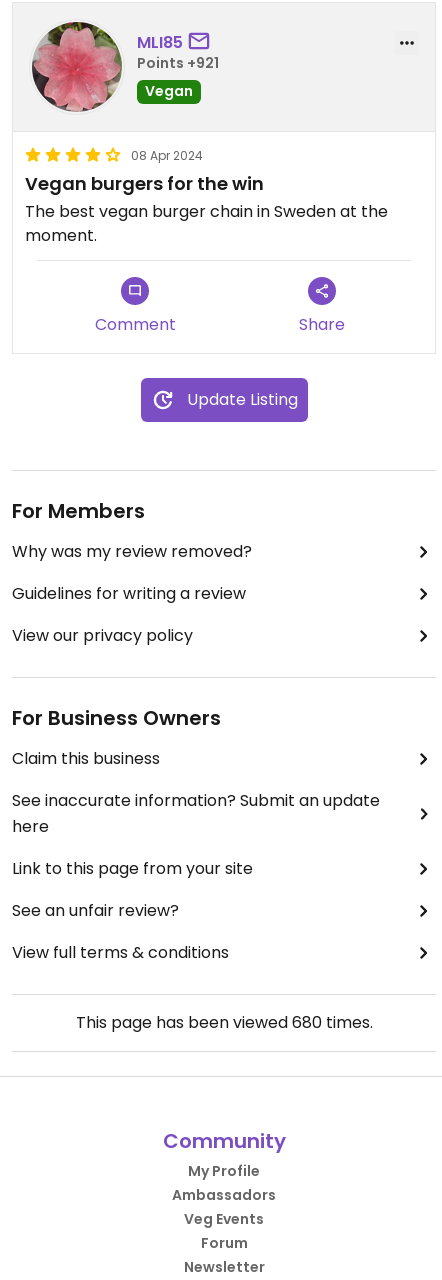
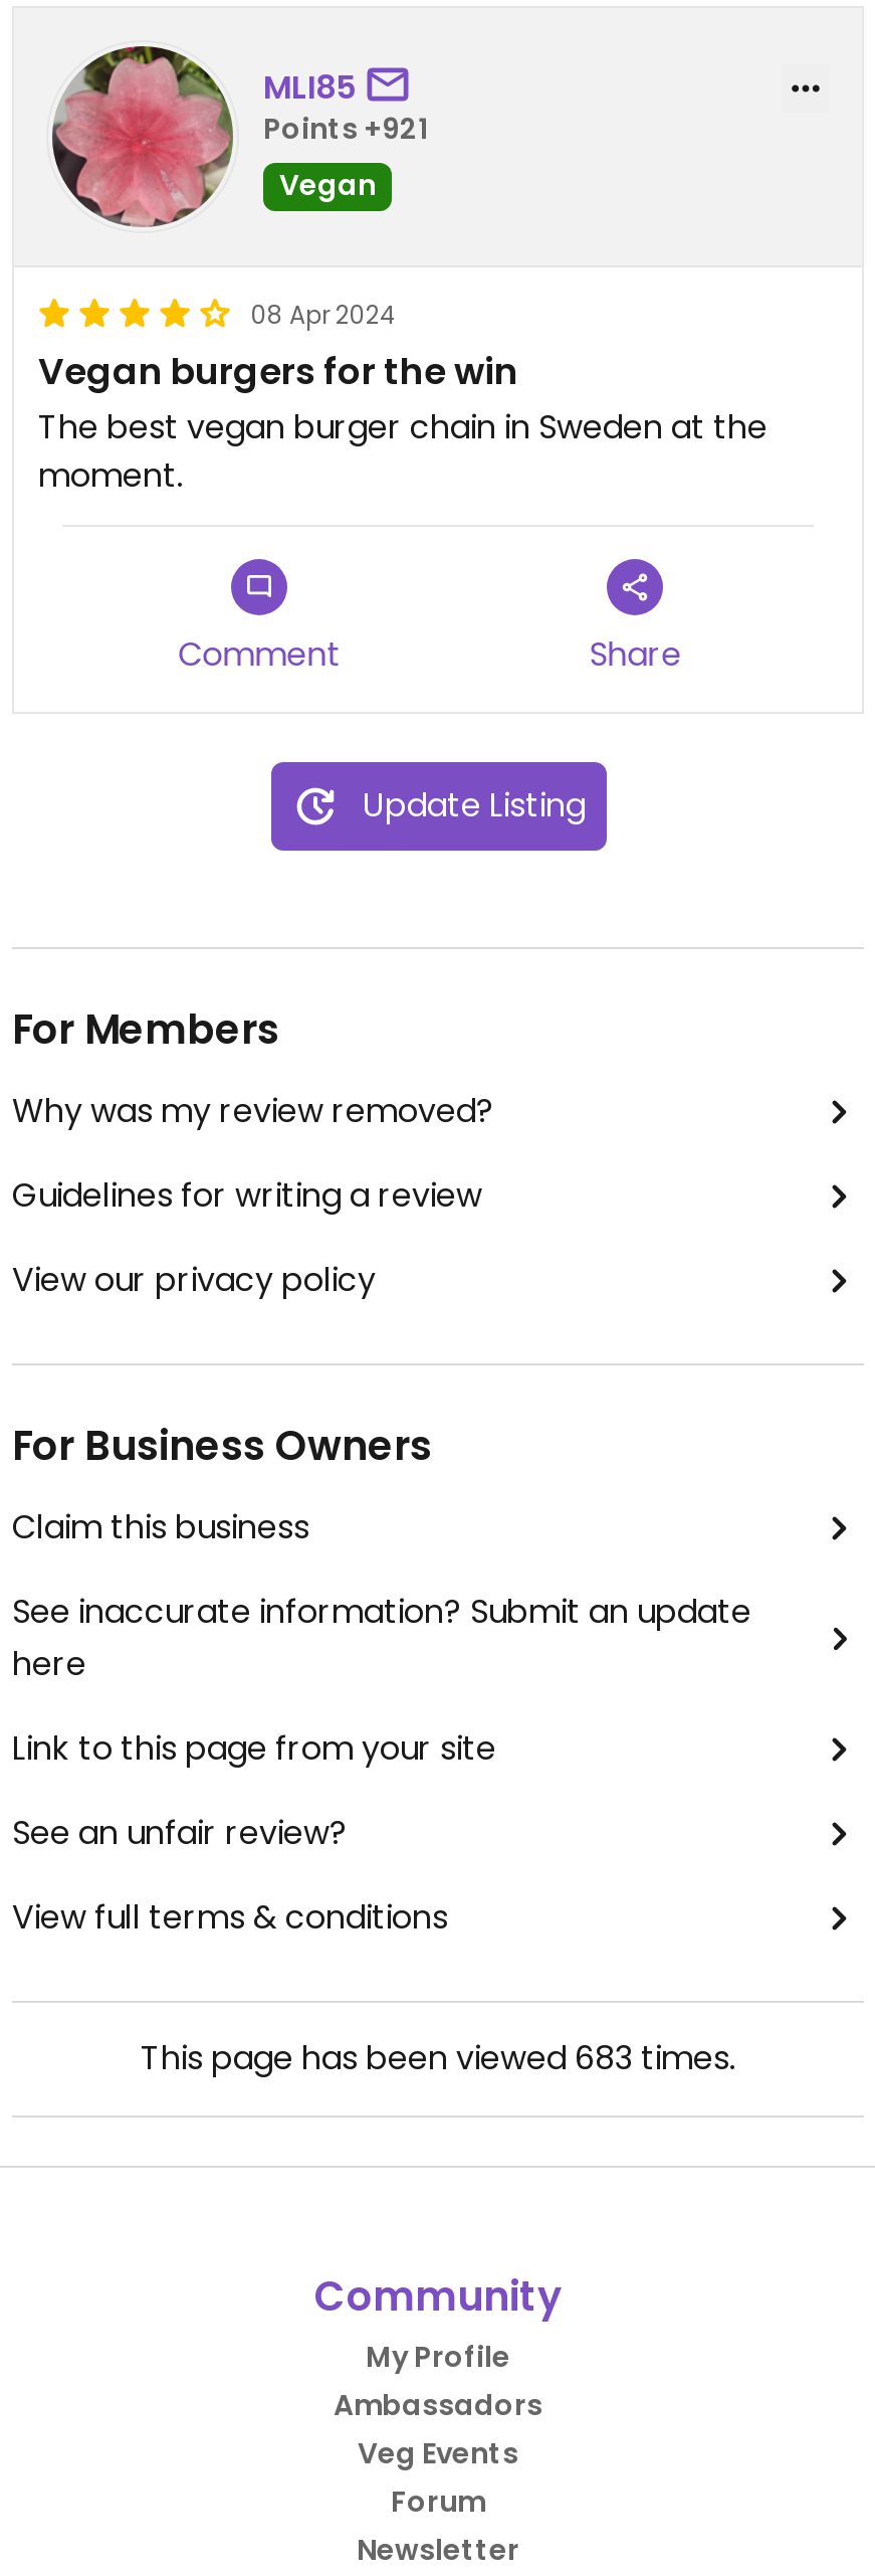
[75,1011,372,1034] This page has been viewed 680 times. -> [141,2035,735,2081] This page has been viewed 683 times.

